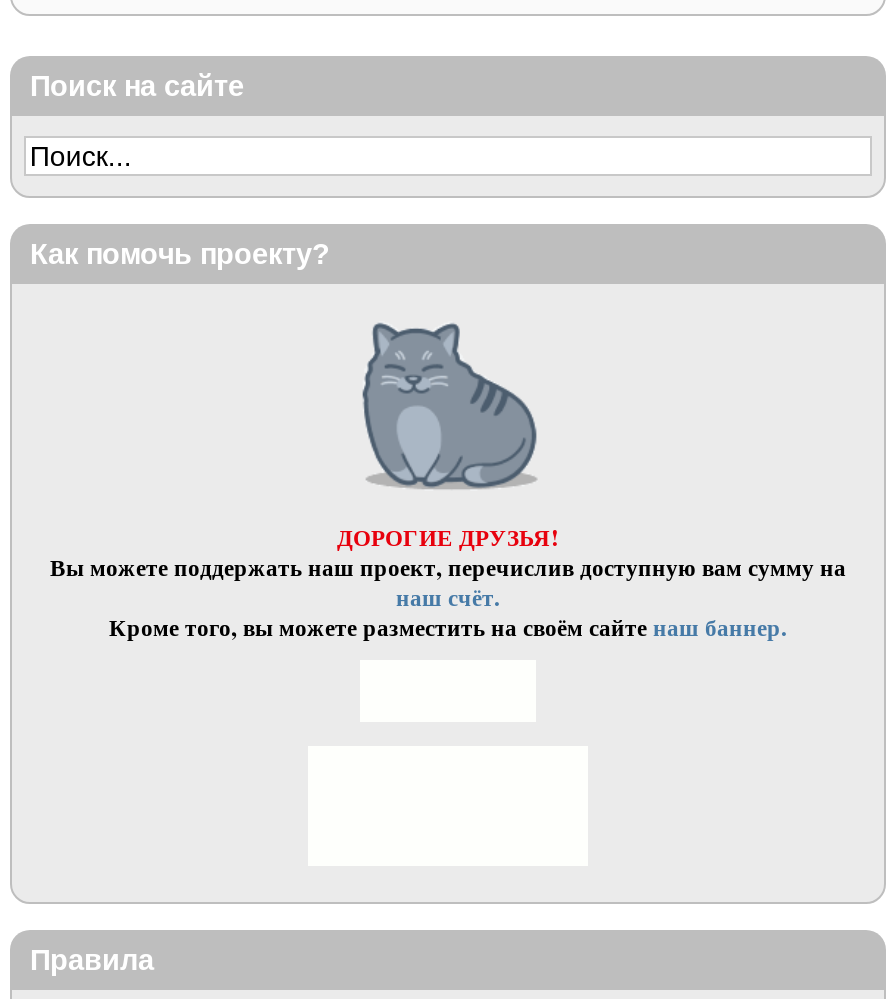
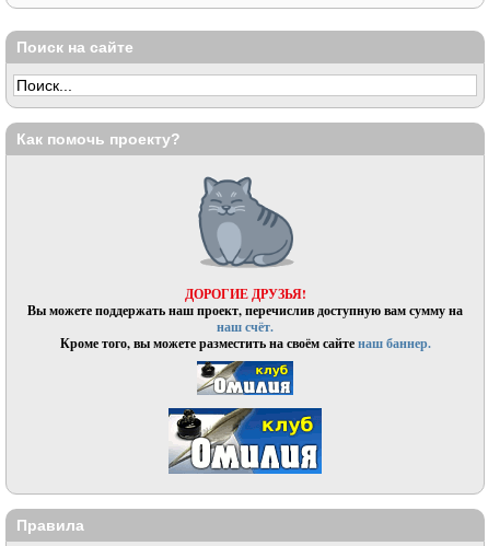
none -> [167,407,323,475] [image]
none -> [196,360,294,396] [image]

